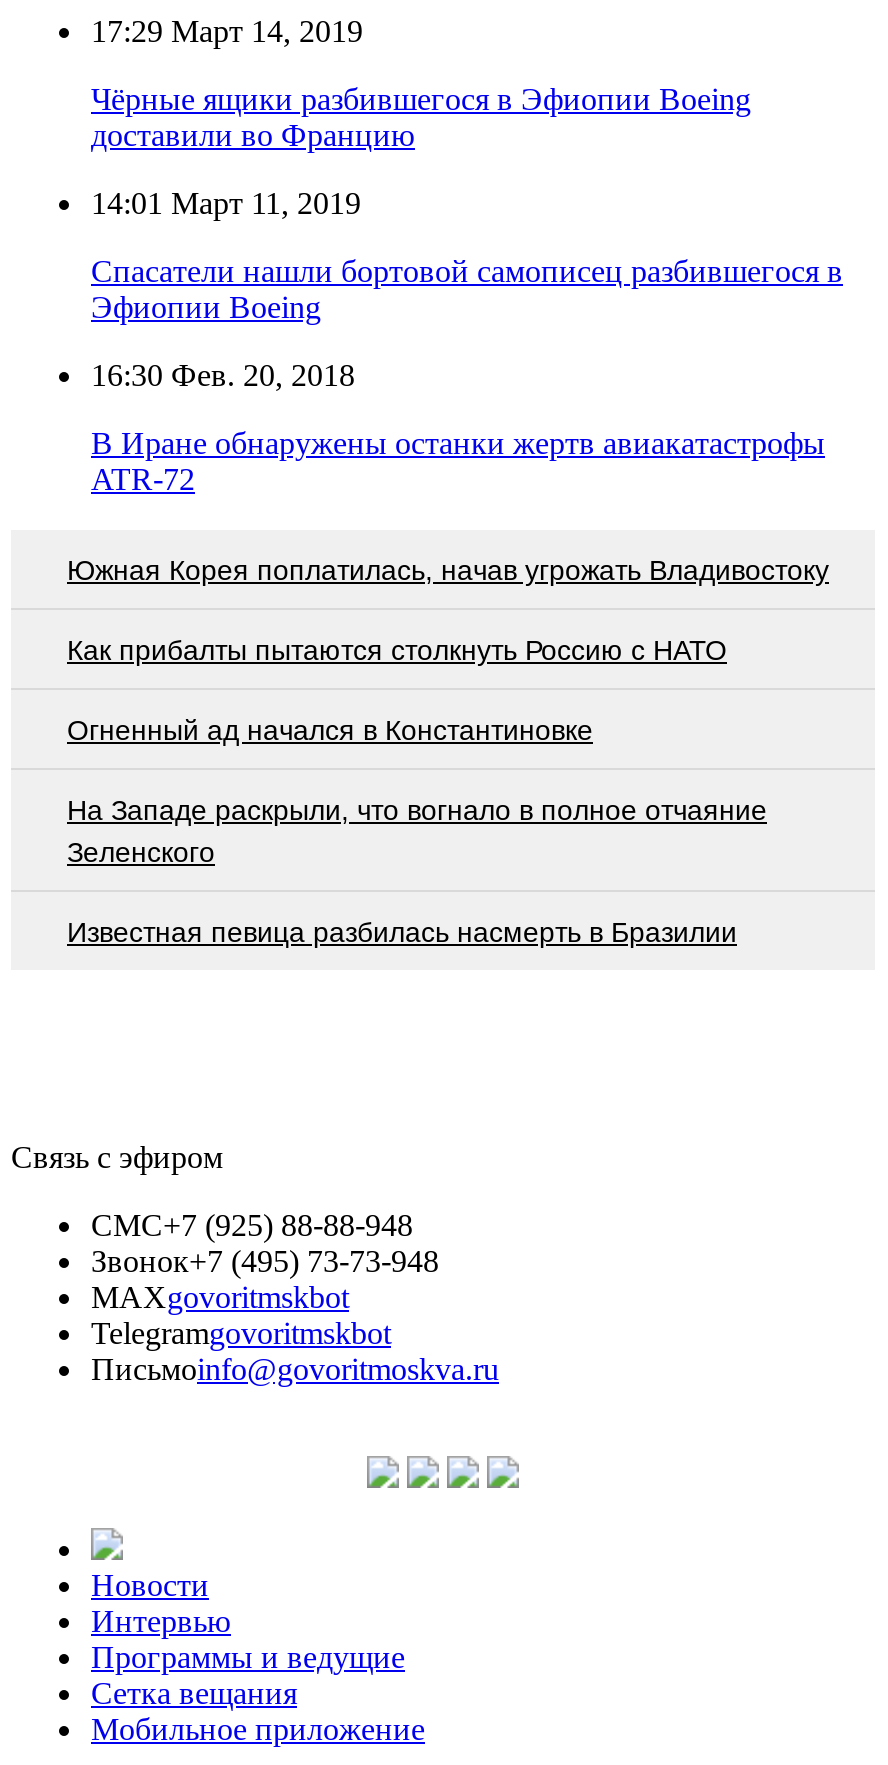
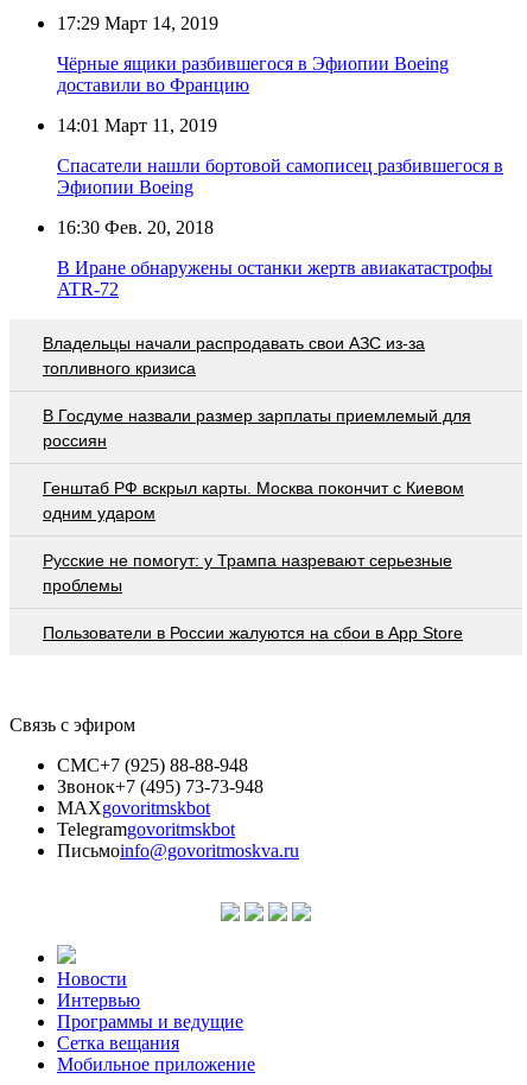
[67,553,829,585] Южная Корея поплатилась, начав угрожать Владивостоку -> [43,333,425,377] Владельцы начали распродавать свои АЗС из-за | топливного кризиса
[67,633,727,665] Как прибалты пытаются столкнуть Россию с НАТО -> [43,406,471,449] В Госдуме назвали размер зарплаты приемлемый для | россиян
[67,713,593,745] Огненный ад начался в Константиновке -> [43,478,464,522] Генштаб РФ вскрыл карты. Москва покончит с Киевом | одним ударом
[67,793,767,867] На Западе раскрыли, что вогнало в полное отчаяние | Зеленского -> [43,550,452,594] Русские не помогут: у Трампа назревают серьезные | проблемы
[67,915,737,947] Известная певица разбилась насмерть в Бразилии -> [43,623,463,642] Пользователи в России жалуются на сбои в App Store

